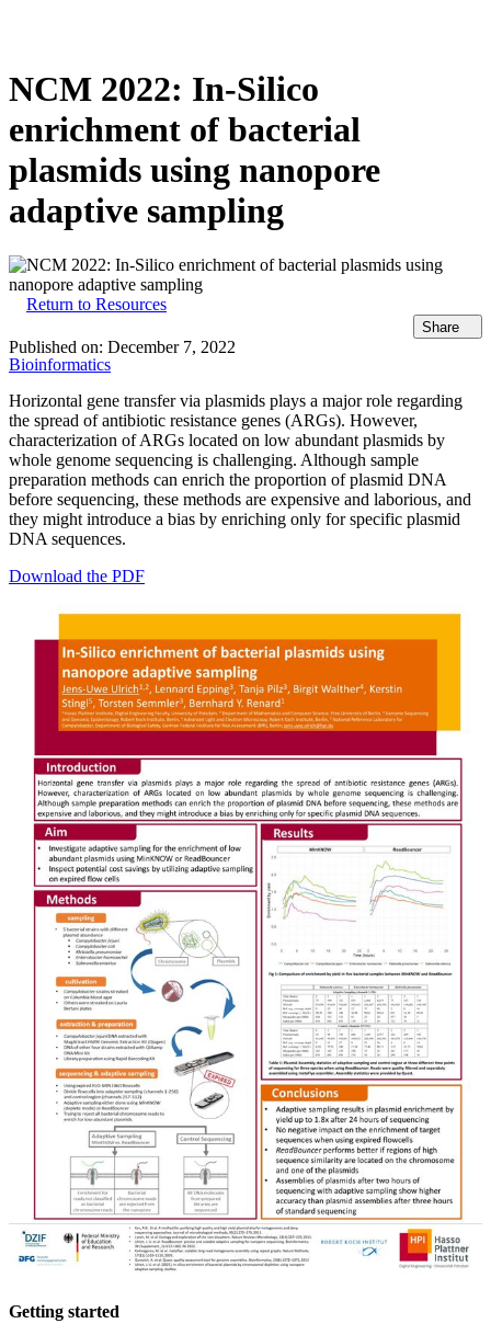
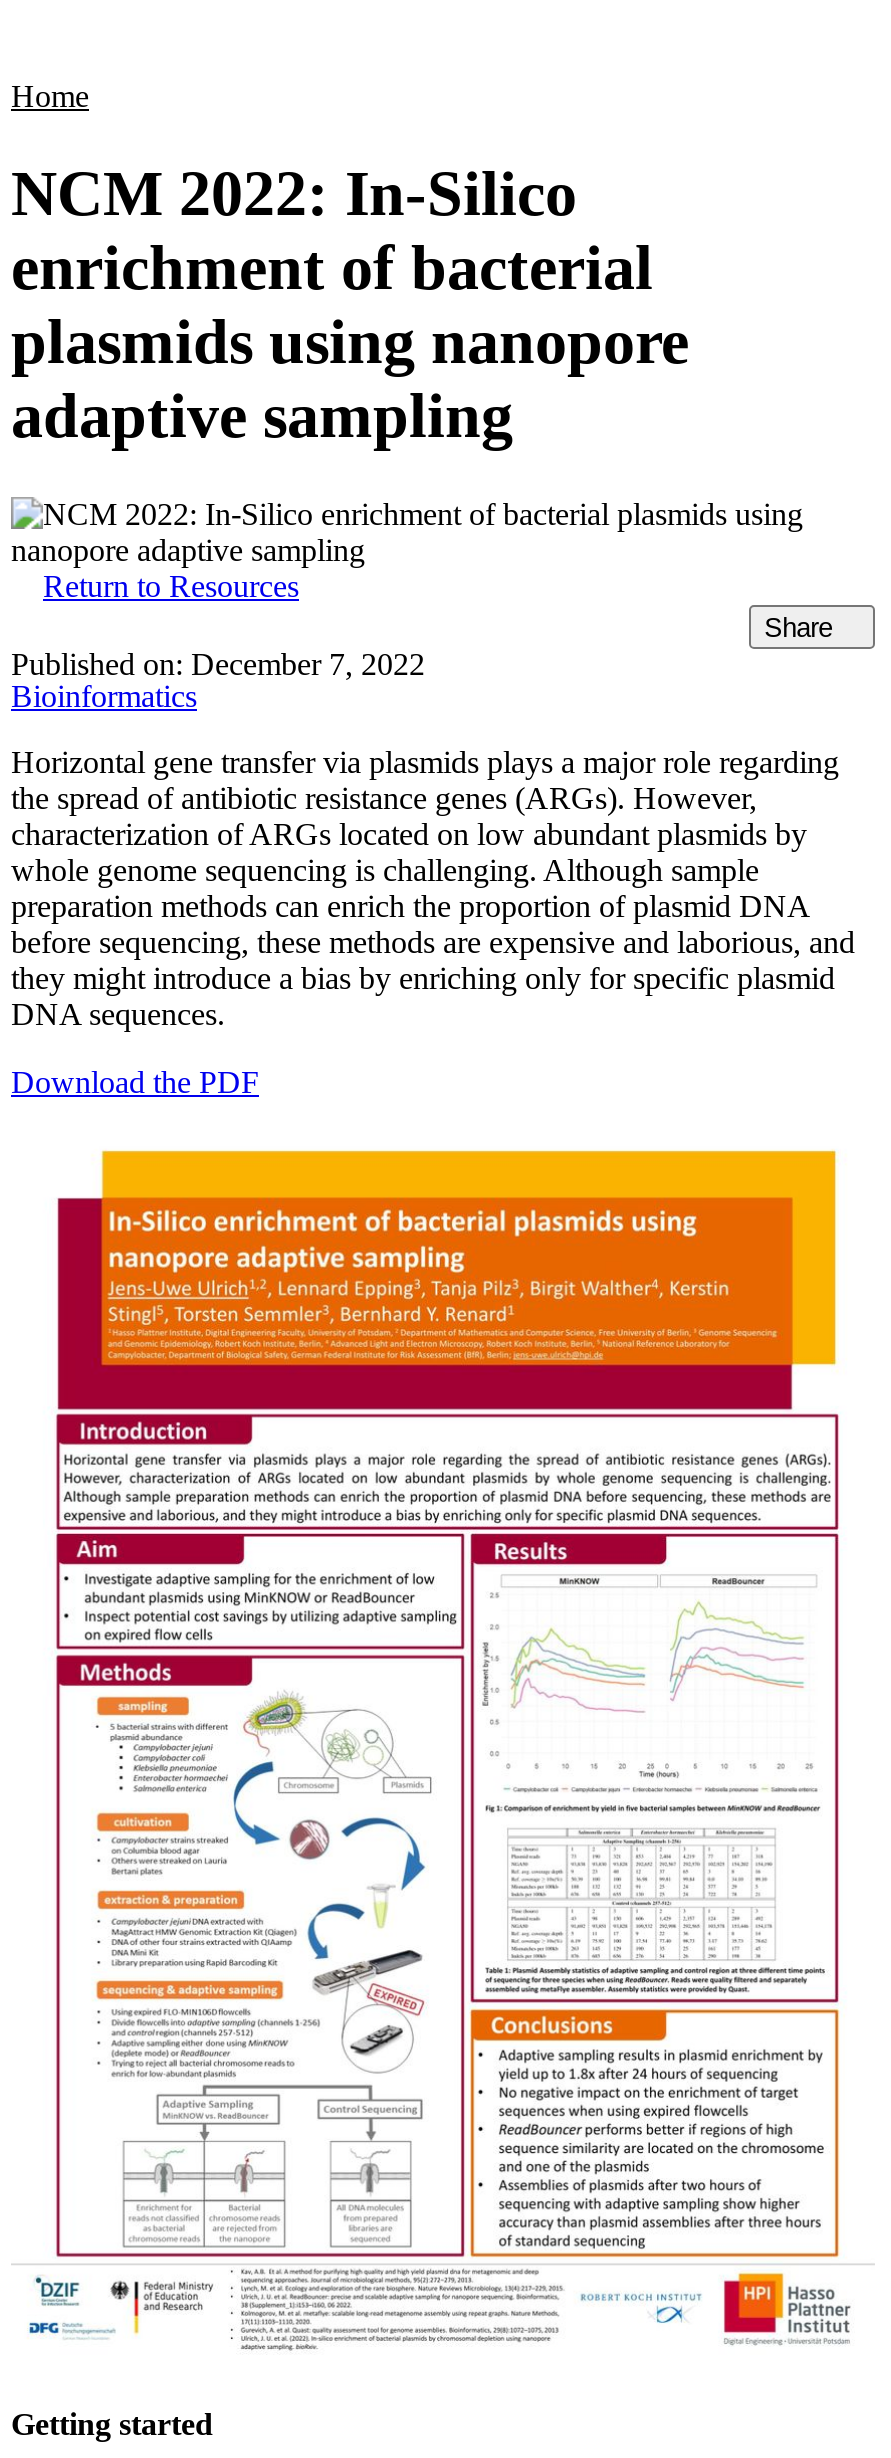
none -> [11,79,89,113] Home

